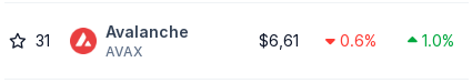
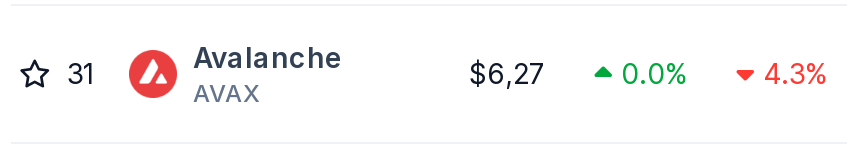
[259,31,299,50] $6,61 -> [469,55,547,89] $6,27
[340,31,376,50] 0.6% -> [621,55,687,89] 0.0%
[422,31,454,50] 1.0% -> [763,55,827,89] 4.3%

